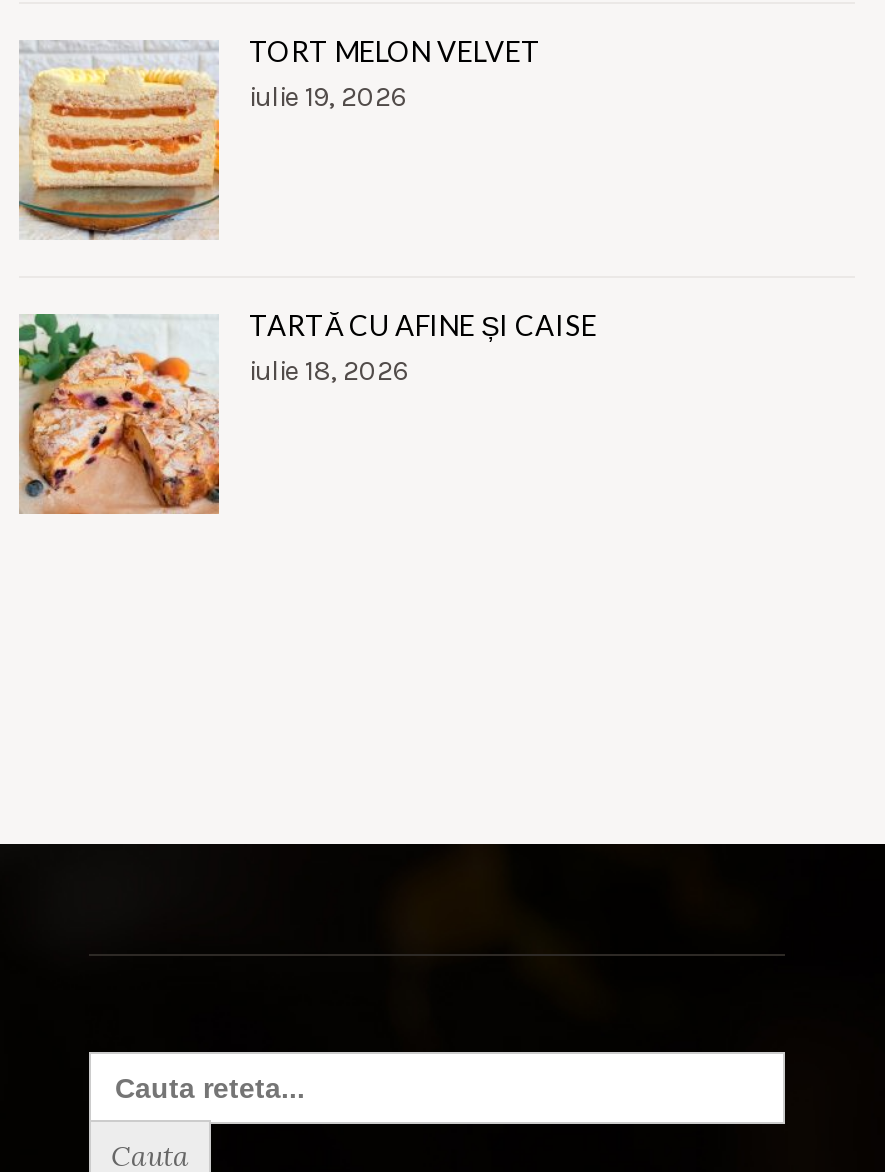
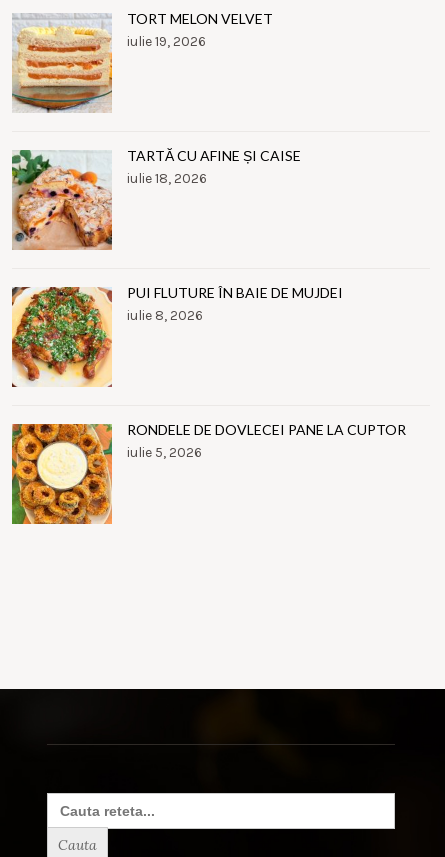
none -> [11,284,343,388] [image] | PUI FLUTURE ÎN BAIE DE MUJDEI | iulie 8, 2026
none -> [11,421,406,524] [image] | RONDELE DE DOVLECEI PANE LA CUPTOR | iulie 5, 2026

